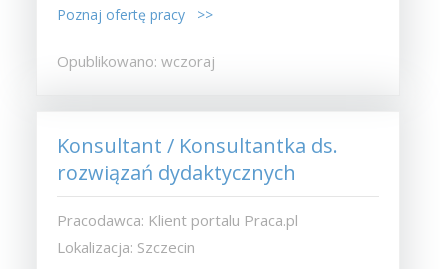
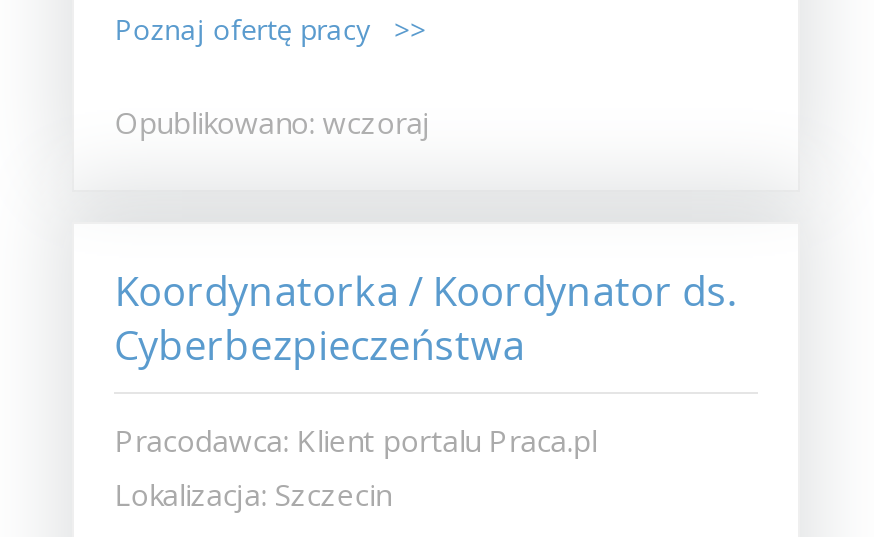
[57,131,338,185] Konsultant / Konsultantka ds. | rozwiązań dydaktycznych -> [114,263,736,371] Koordynatorka / Koordynator ds. | Cyberbezpieczeństwa

